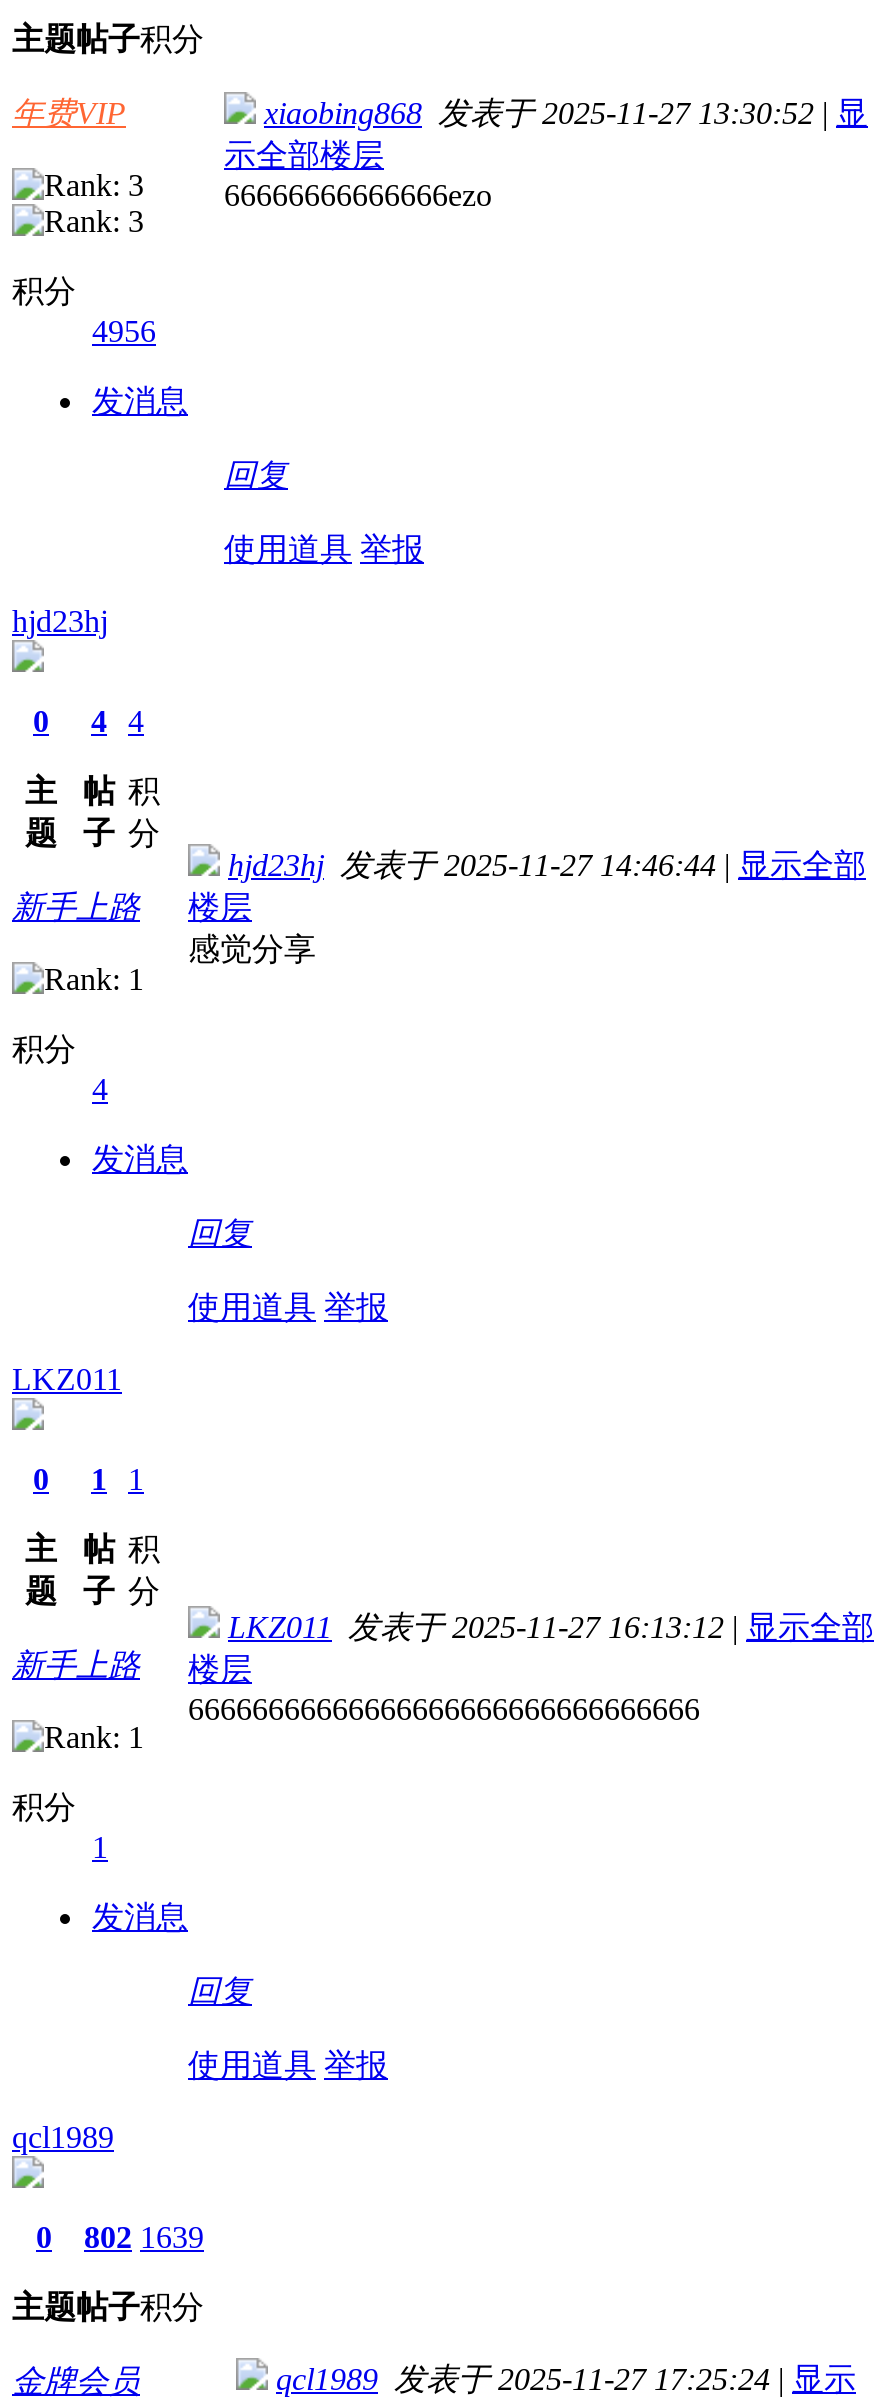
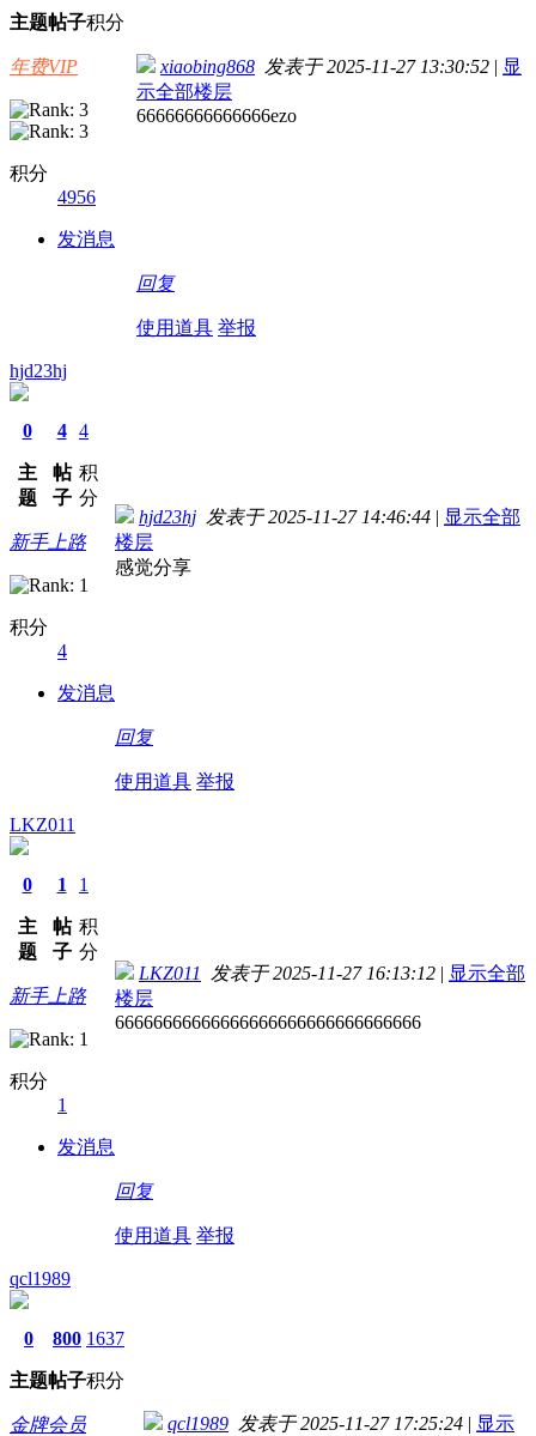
[84,2220,132,2254] 802 -> [53,1328,81,1349] 800
[140,2220,204,2254] 1639 -> [86,1328,124,1349] 1637

